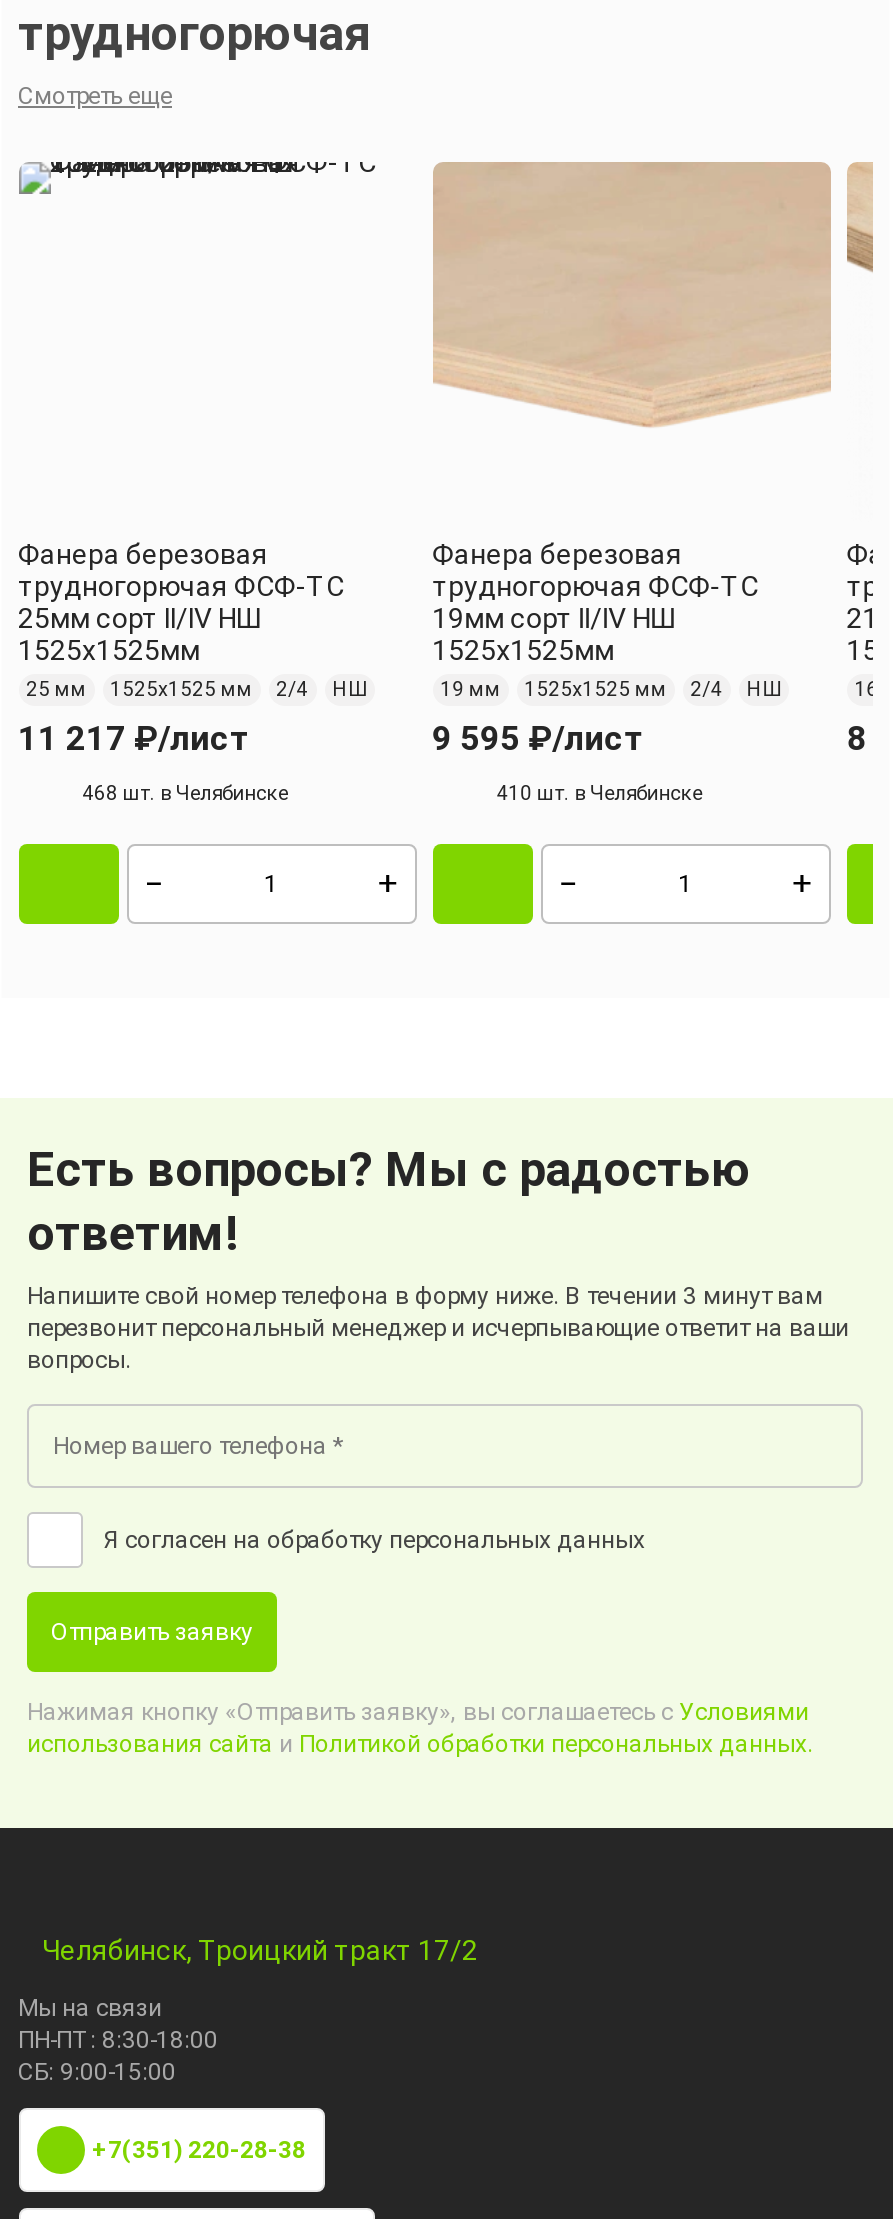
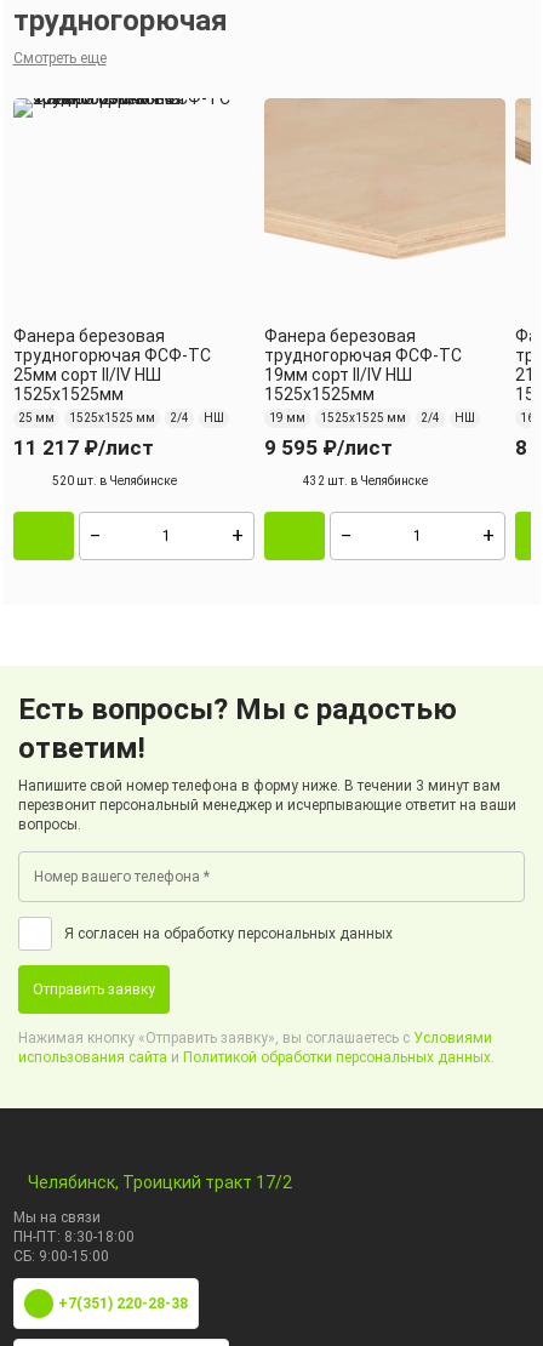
[82,782,288,804] 468 шт. в Челябинске -> [52,474,176,487] 520 шт. в Челябинске
[496,782,702,804] 410 шт. в Челябинске -> [303,474,427,487] 432 шт. в Челябинске

